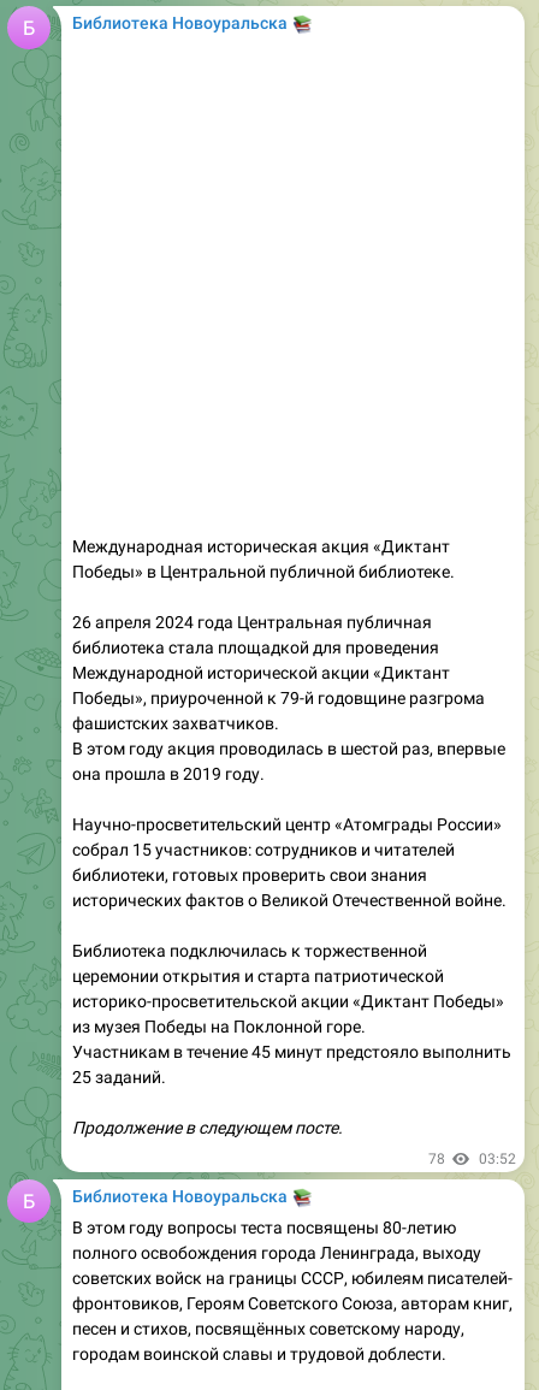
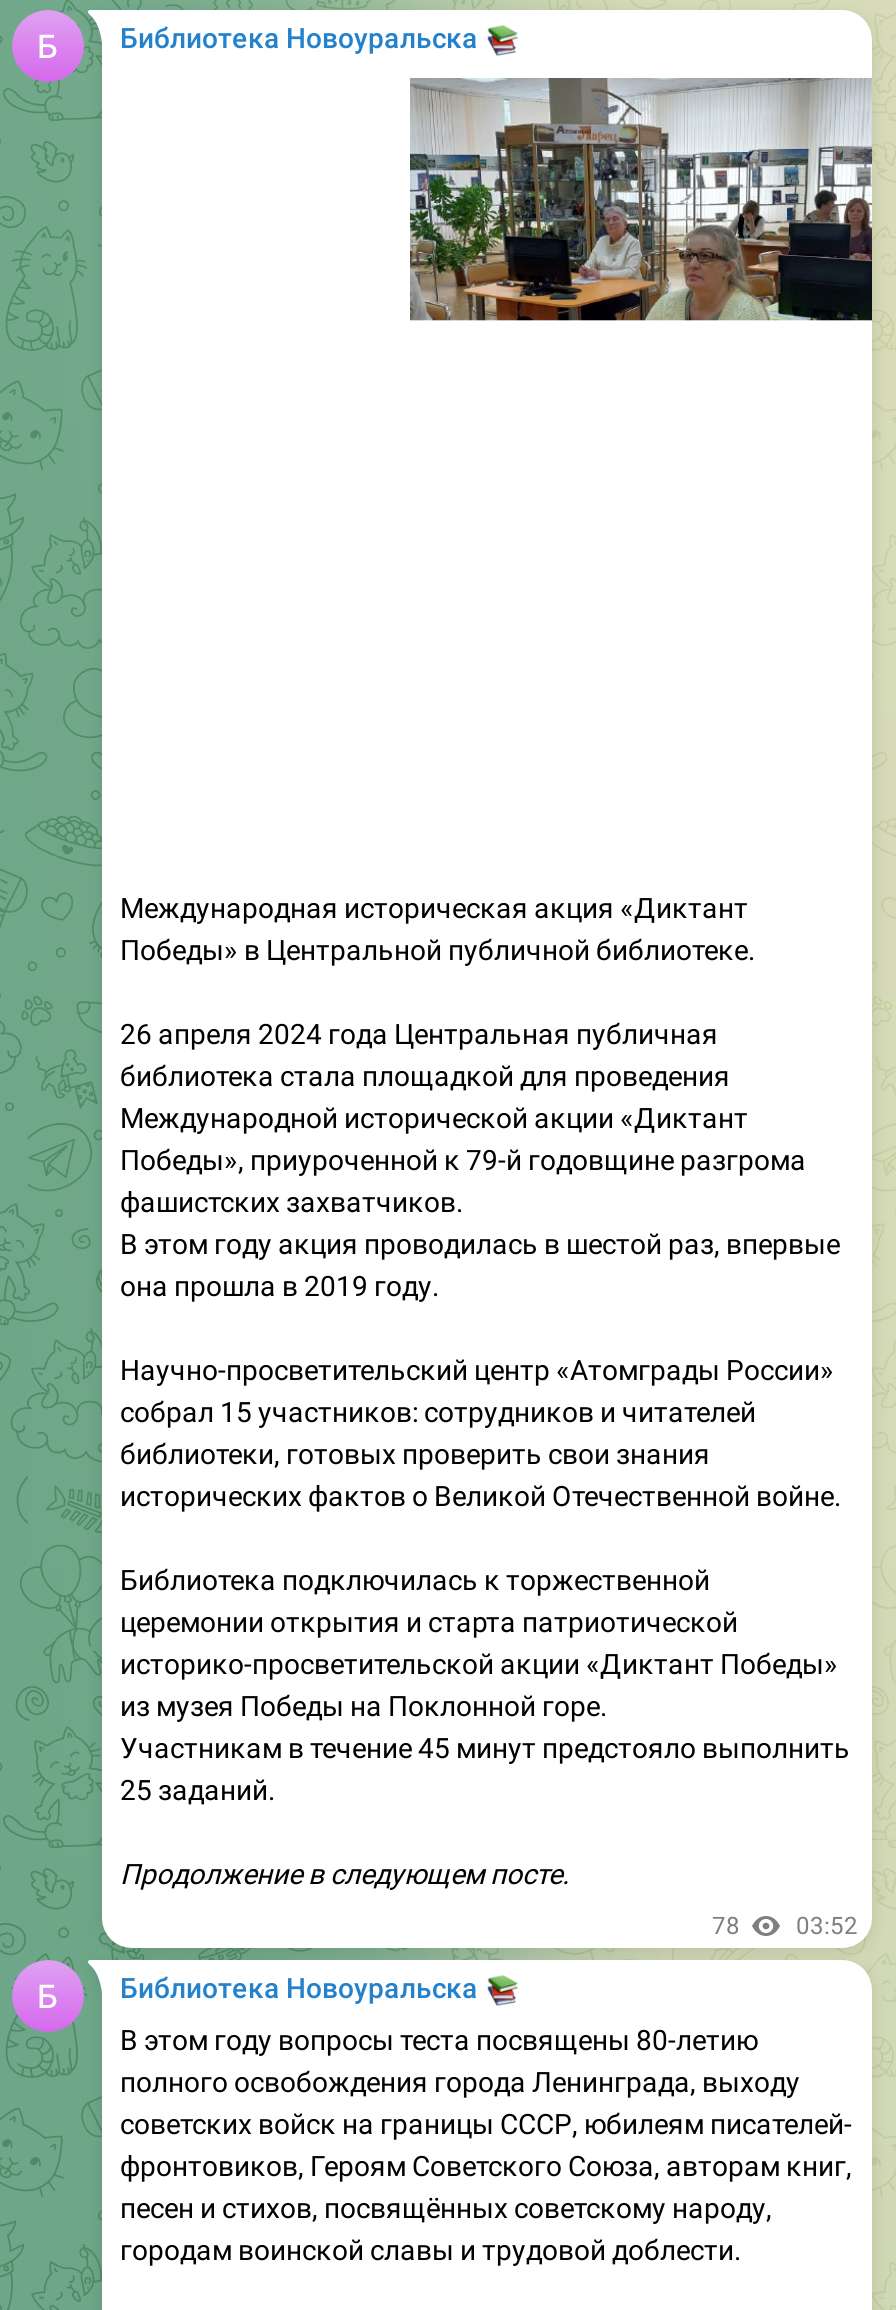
none -> [408,76,874,322] [image]

